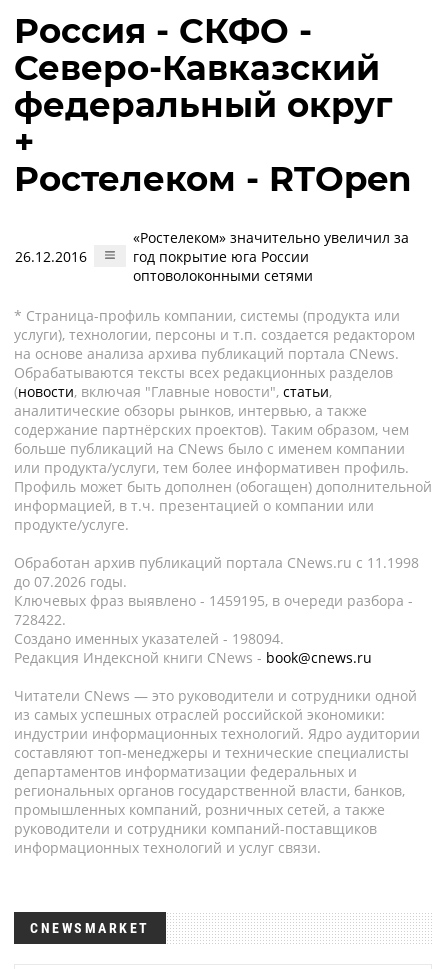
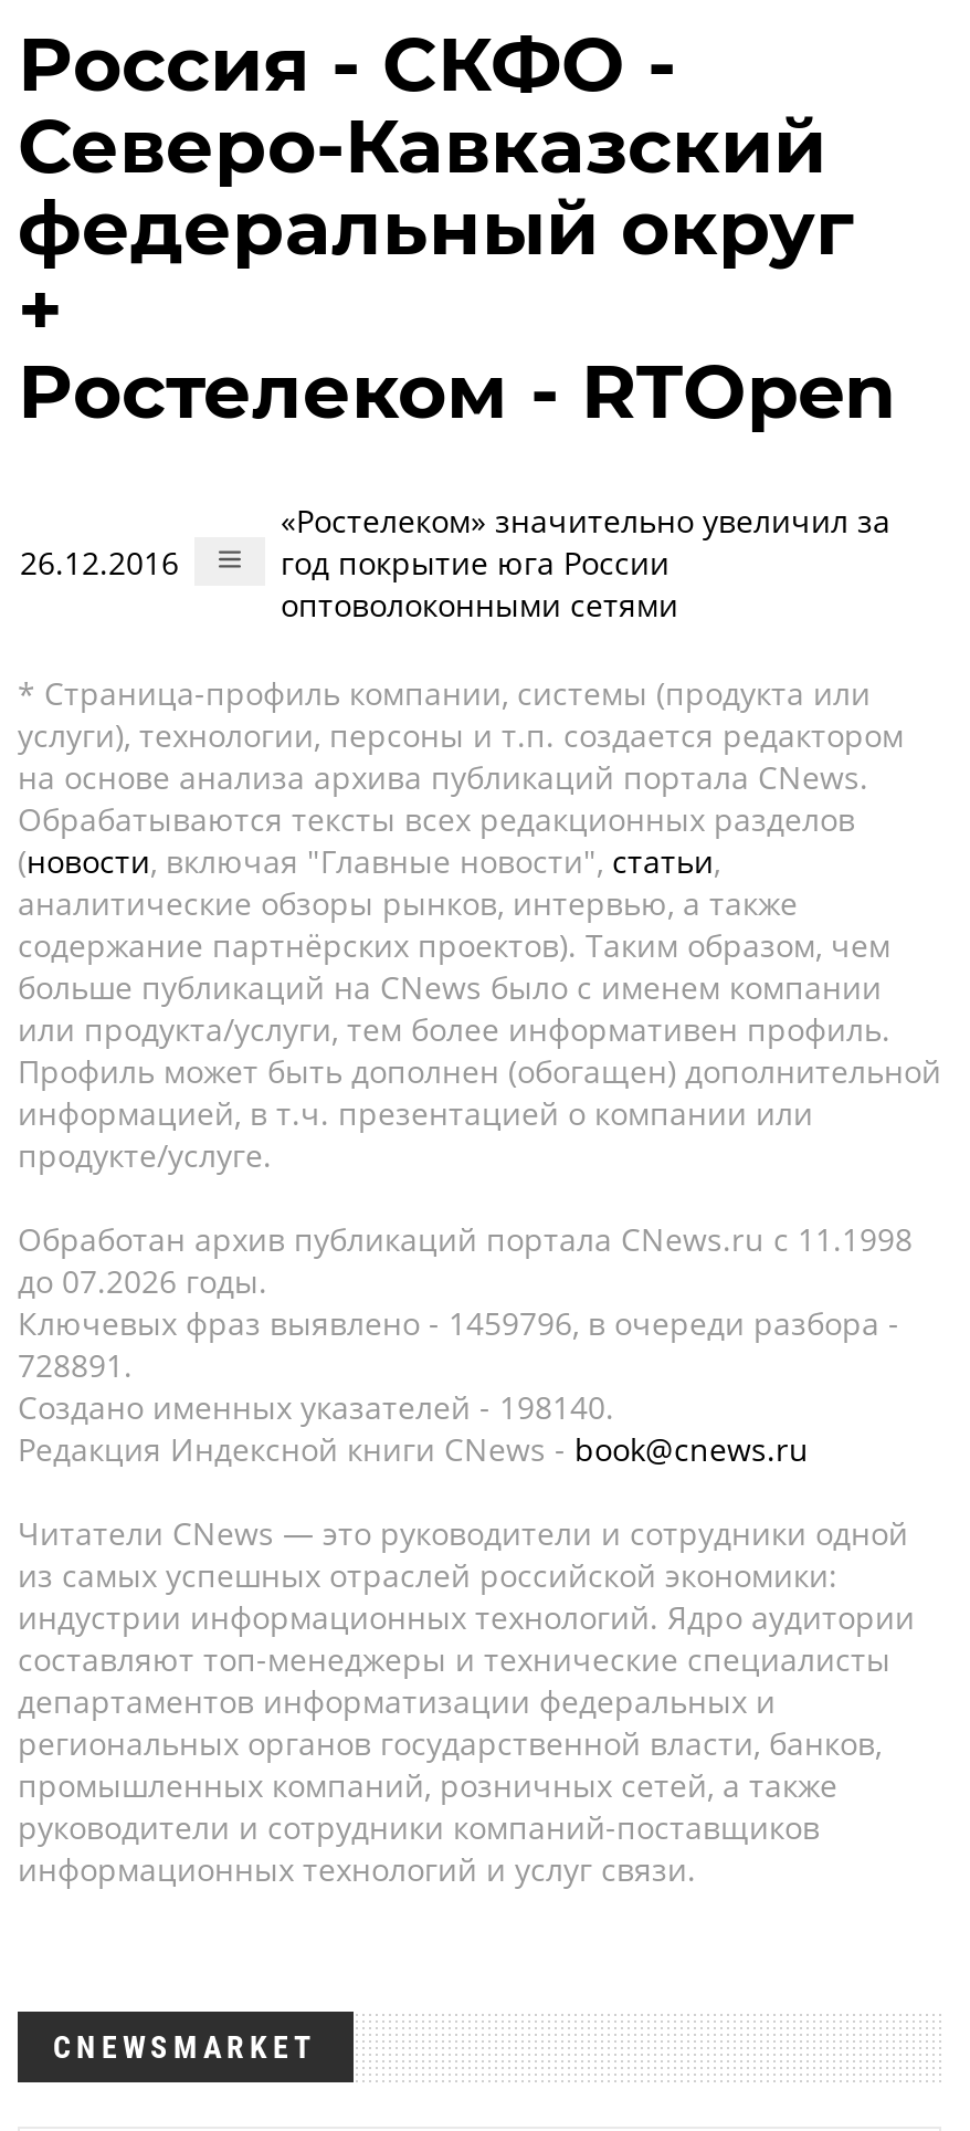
[14,591,413,610] Ключевых фраз выявлено - 1459195, в очереди разбора - -> [18,1302,899,1344] Ключевых фраз выявлено - 1459796, в очереди разбора -
[14,610,66,629] 728422. -> [18,1344,133,1386] 728891.
[14,629,284,648] Создано именных указателей - 198094. -> [18,1386,614,1428] Создано именных указателей - 198140.

